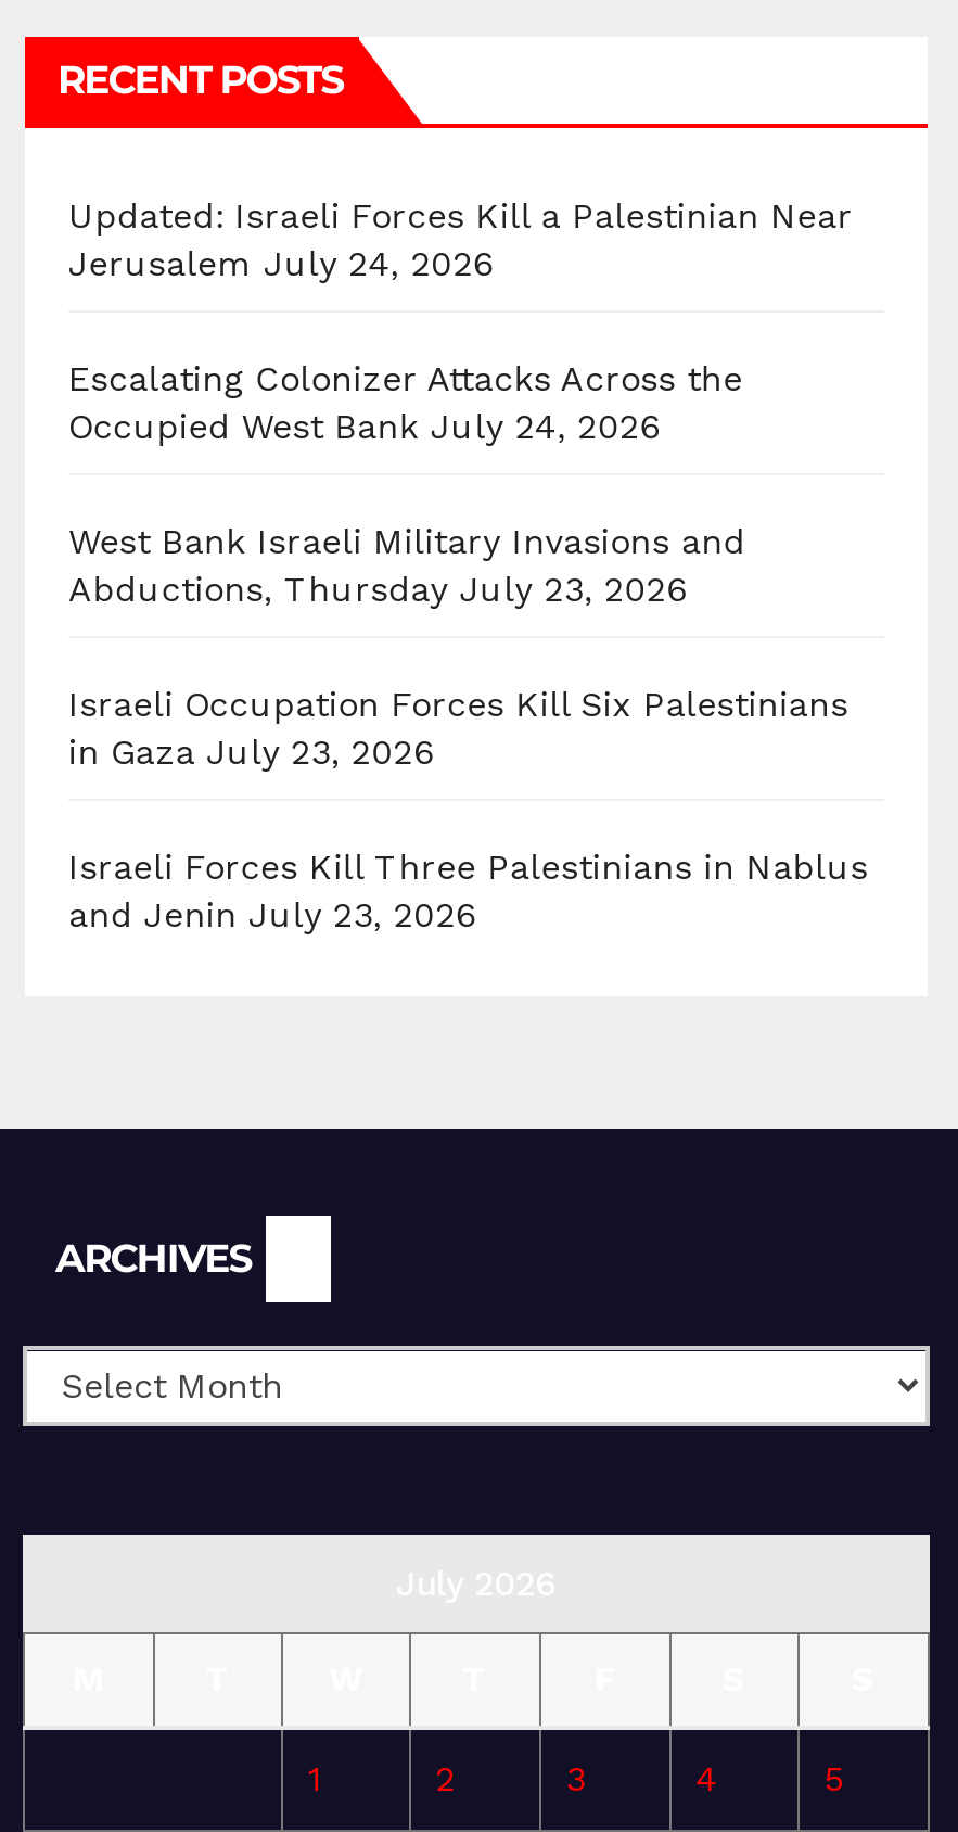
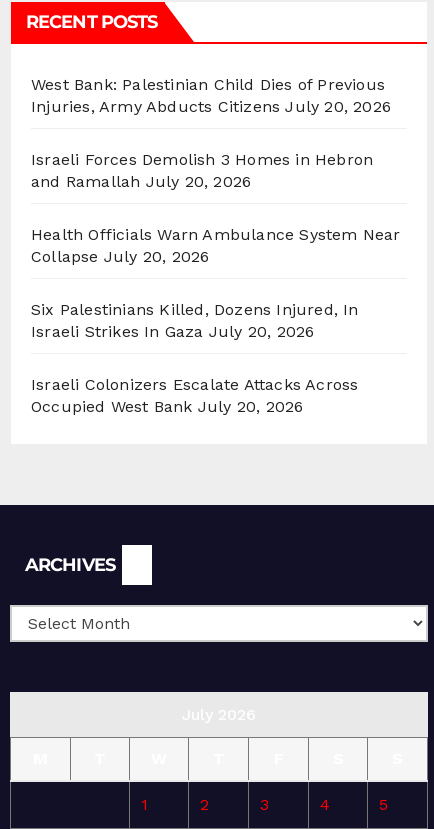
[68,196,853,285] Updated: Israeli Forces Kill a Palestinian Near | Jerusalem July 24, 2026 -> [31,75,391,116] West Bank: Palestinian Child Dies of Previous | Injuries, Army Abducts Citizens July 20, 2026
[68,359,743,448] Escalating Colonizer Attacks Across the | Occupied West Bank July 24, 2026 -> [31,150,373,191] Israeli Forces Demolish 3 Homes in Hebron | and Ramallah July 20, 2026
[68,522,745,611] West Bank Israeli Military Invasions and | Abductions, Thursday July 23, 2026 -> [31,225,401,266] Health Officials Warn Ambulance System Near | Collapse July 20, 2026
[68,684,848,773] Israeli Occupation Forces Kill Six Palestinians | in Gaza July 23, 2026 -> [31,300,359,341] Six Palestinians Killed, Dozens Injured, In | Israeli Strikes In Gaza July 20, 2026
[68,847,868,936] Israeli Forces Kill Three Palestinians in Nablus | and Jenin July 23, 2026 -> [31,375,358,416] Israeli Colonizers Escalate Attacks Across | Occupied West Bank July 20, 2026

